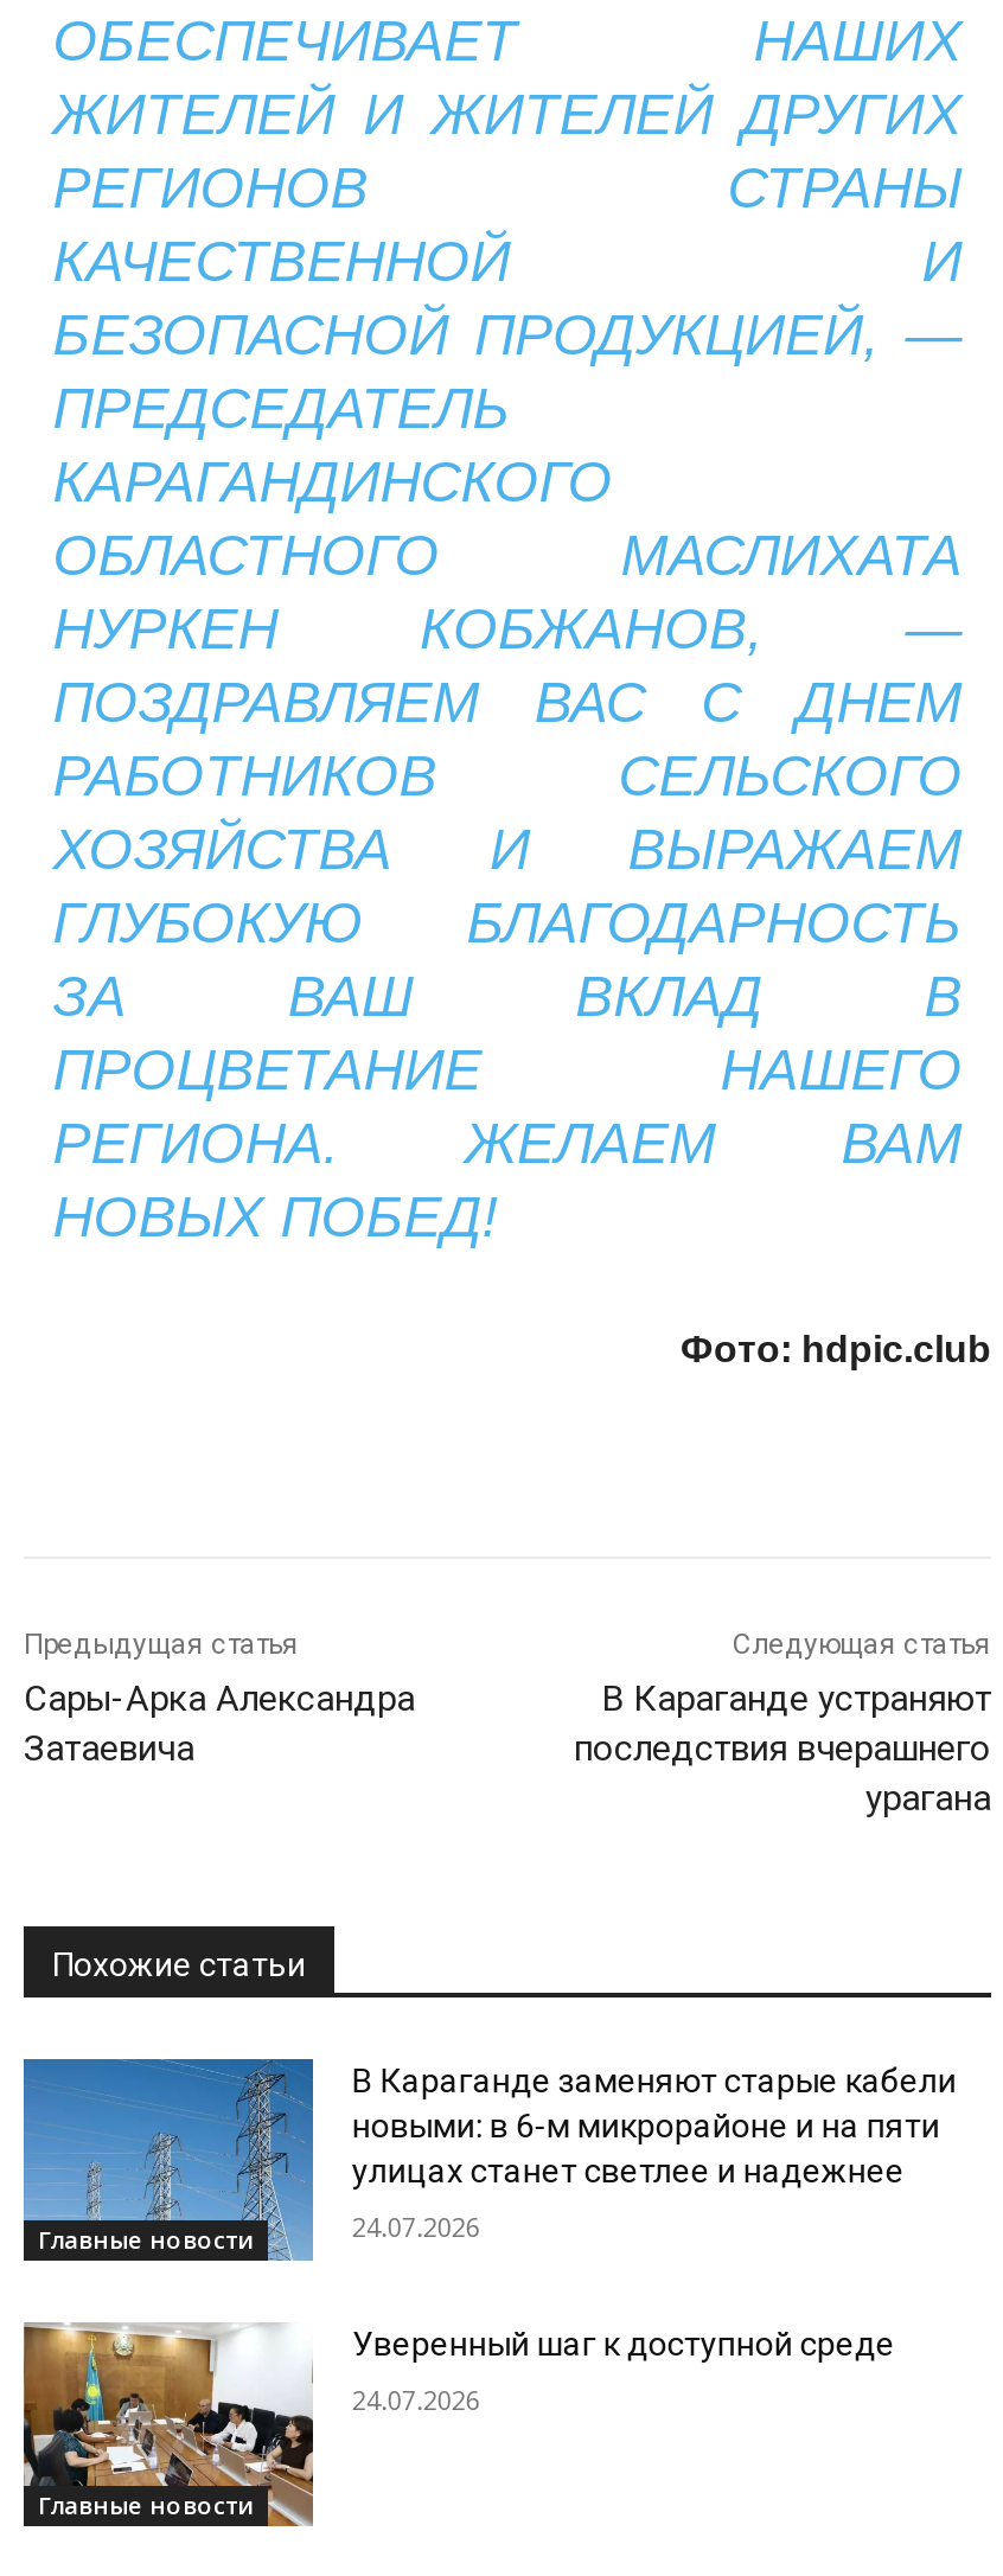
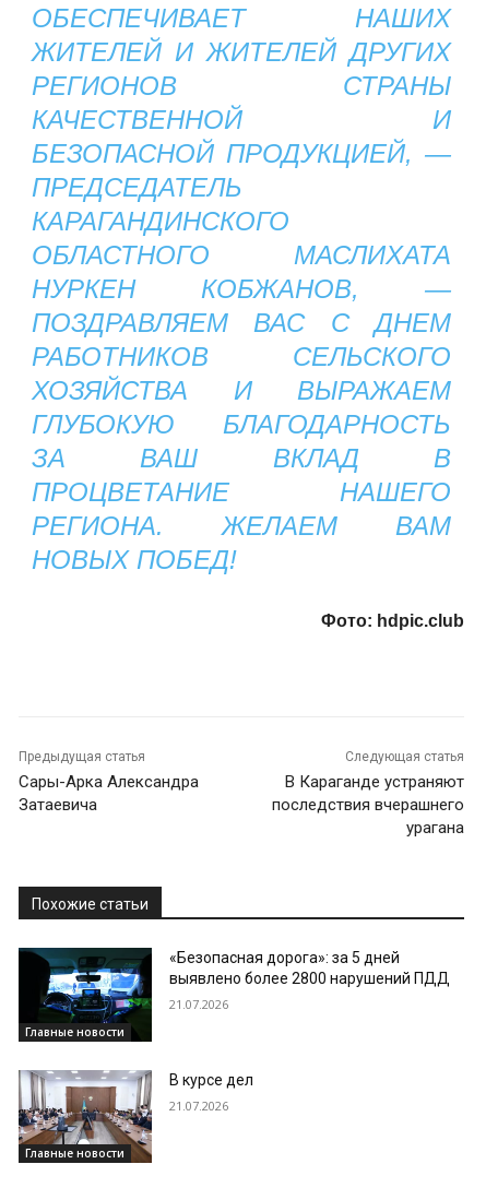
[21,2058,957,2264] [image] | В Караганде заменяют старые кабели | новыми: в 6-м микрорайоне и на пяти | улицах станет светлее и надежнее -> [17,947,450,1043] [image] | «Безопасная дорога»: за 5 дней | выявлено более 2800 нарушений ПДД
[352,2207,480,2243] 24.07.2026 -> [170,996,229,1012] 21.07.2026
[21,2323,895,2530] [image] | Уверенный шаг к доступной среде -> [17,1069,254,1164] [image] | В курсе дел
[352,2382,480,2417] 24.07.2026 -> [170,1097,229,1113] 21.07.2026

